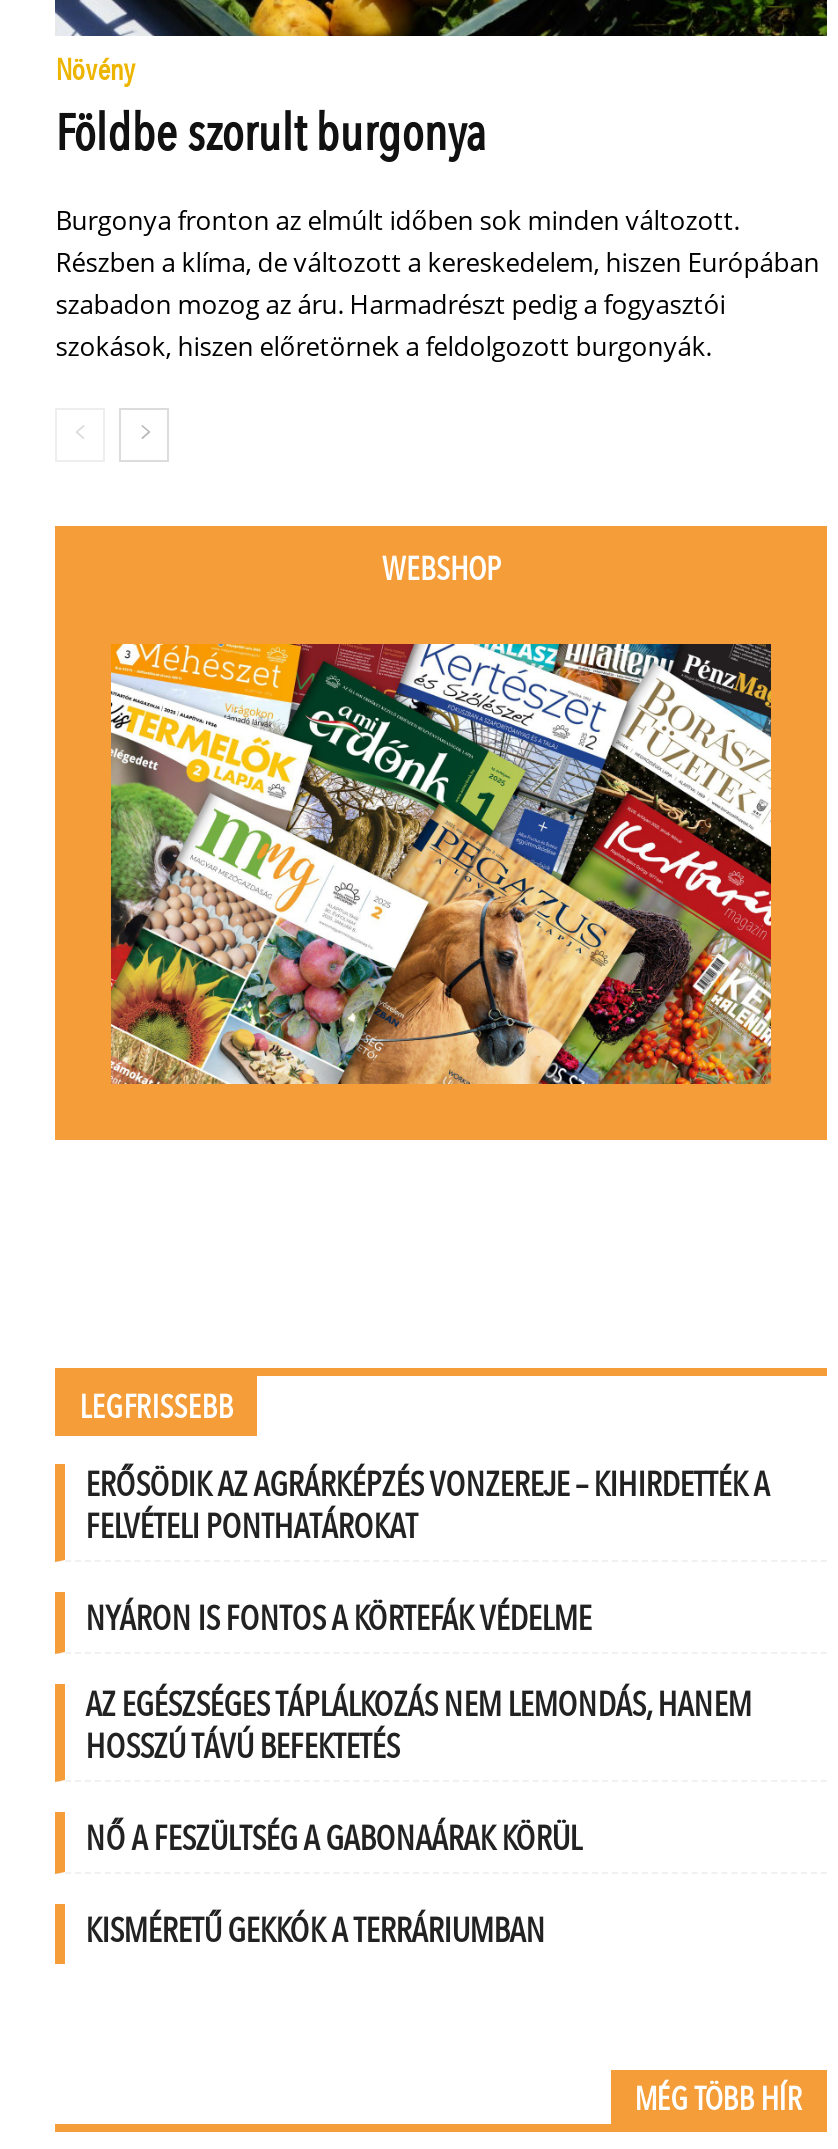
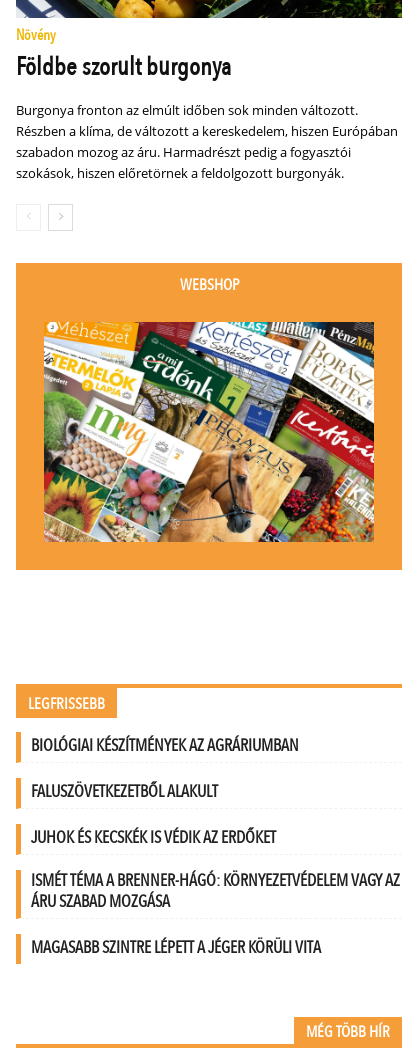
[85,1462,769,1550] ERŐSÖDIK AZ AGRÁRKÉPZÉS VONZEREJE – KIHIRDETTÉK A | FELVÉTELI PONTHATÁROKAT -> [31,734,299,757] BIOLÓGIAI KÉSZÍTMÉNYEK AZ AGRÁRIUMBAN
[85,1596,591,1642] NYÁRON IS FONTOS A KÖRTEFÁK VÉDELME -> [31,780,218,803] FALUSZÖVETKEZETBŐL ALAKULT
[85,1682,751,1770] AZ EGÉSZSÉGES TÁPLÁLKOZÁS NEM LEMONDÁS, HANEM | HOSSZÚ TÁVÚ BEFEKTETÉS -> [31,826,276,849] JUHOK ÉS KECSKÉK IS VÉDIK AZ ERDŐKET
[85,1816,581,1862] NŐ A FESZÜLTSÉG A GABONAÁRAK KÖRÜL -> [31,869,400,913] ISMÉT TÉMA A BRENNER-HÁGÓ: KÖRNYEZETVÉDELEM VAGY AZ | ÁRU SZABAD MOZGÁSA
[85,1908,545,1954] KISMÉRETŰ GEKKÓK A TERRÁRIUMBAN -> [31,936,321,959] MAGASABB SZINTRE LÉPETT A JÉGER KÖRÜLI VITA

